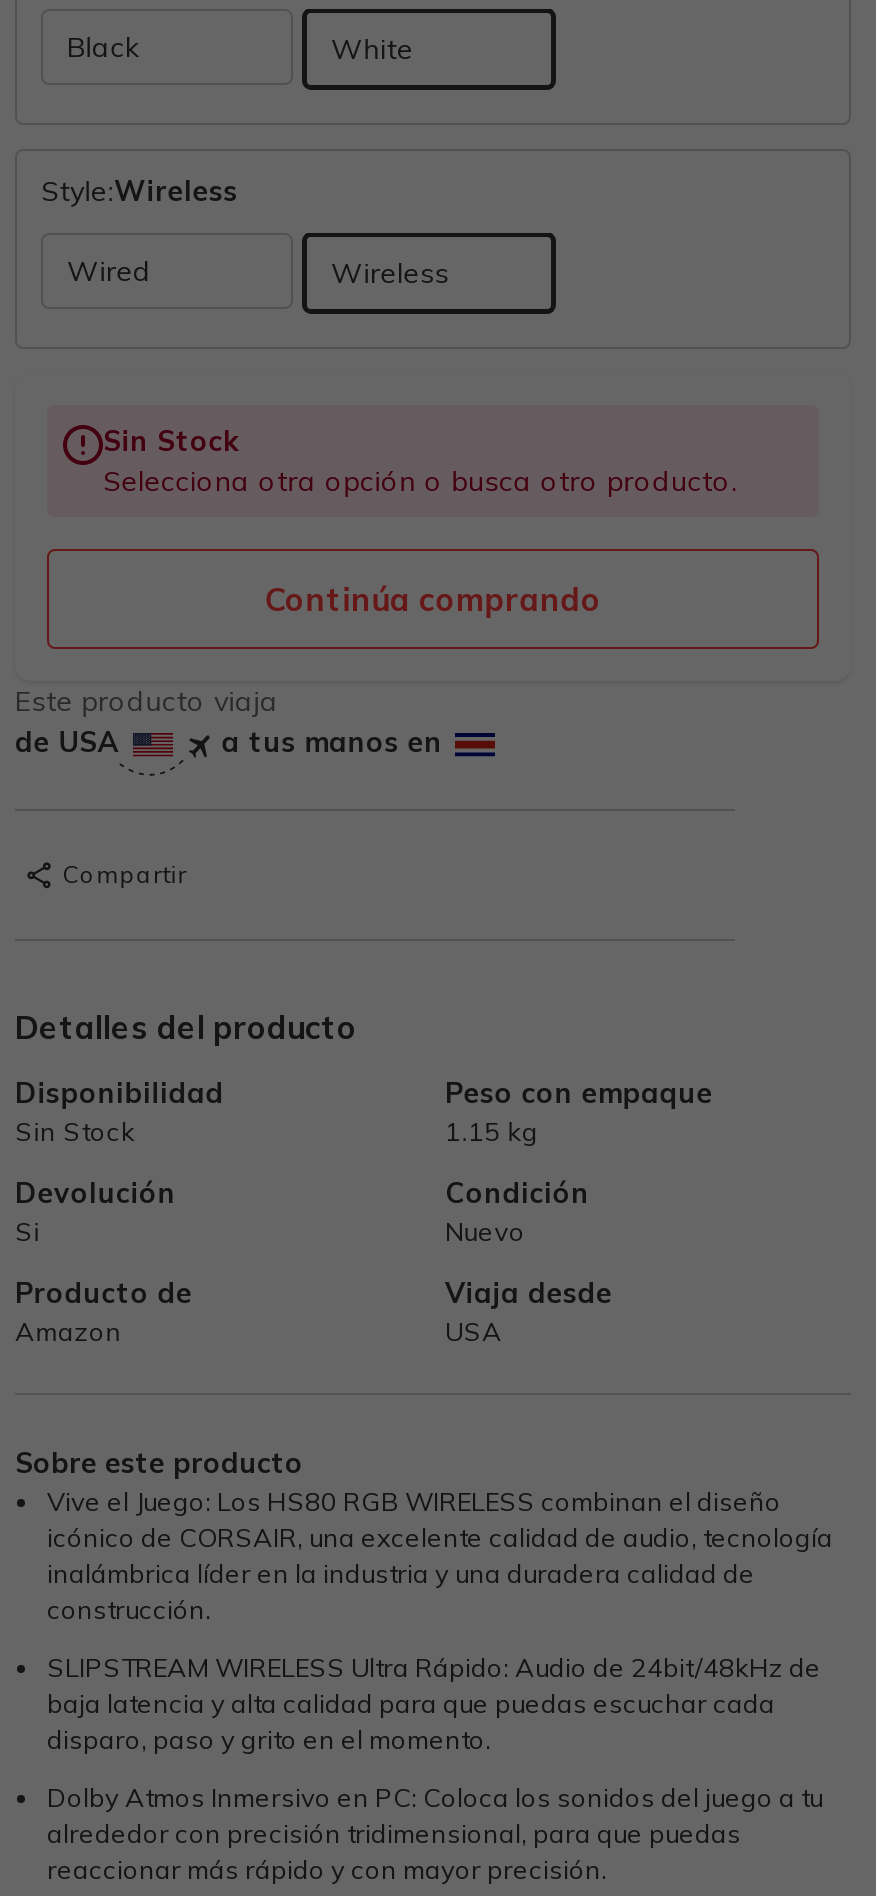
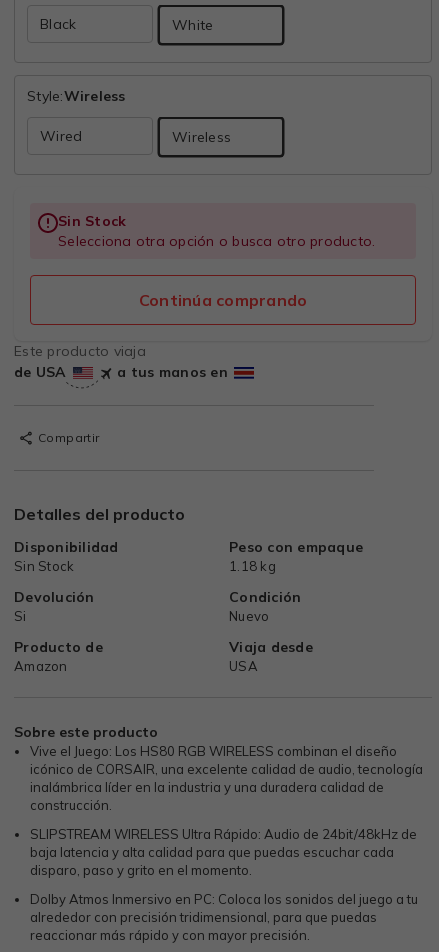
[445,1115,539,1147] 1.15 kg -> [229,558,276,574] 1.18 kg

